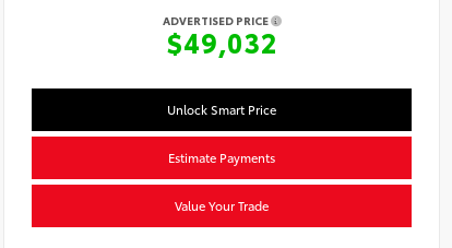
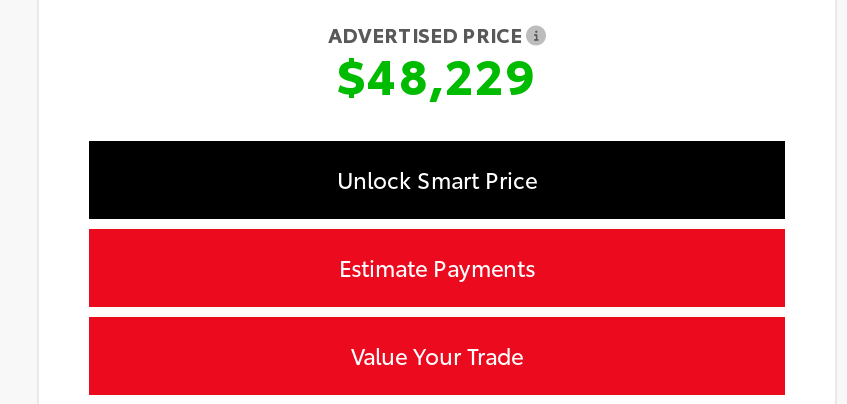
[166,23,277,60] $49,032 -> [337,39,537,107] $48,229

